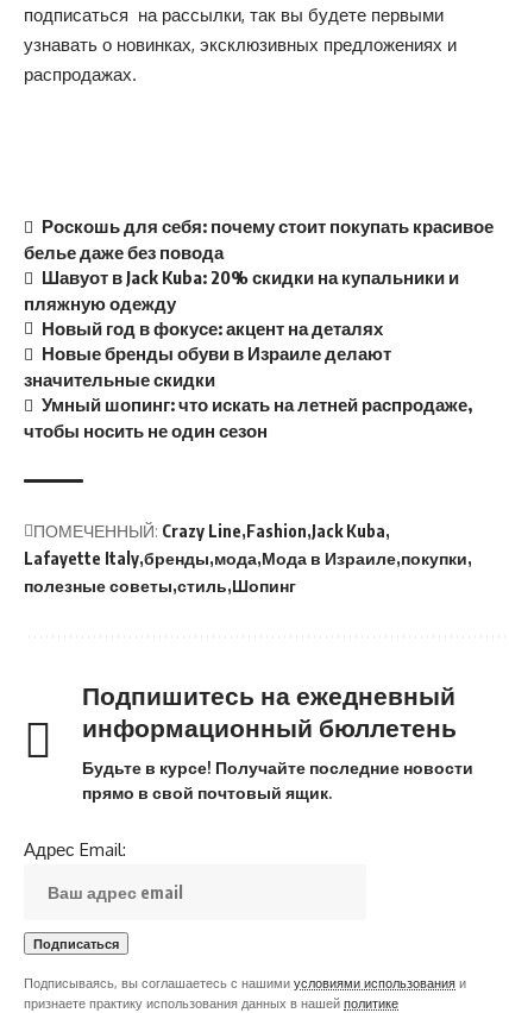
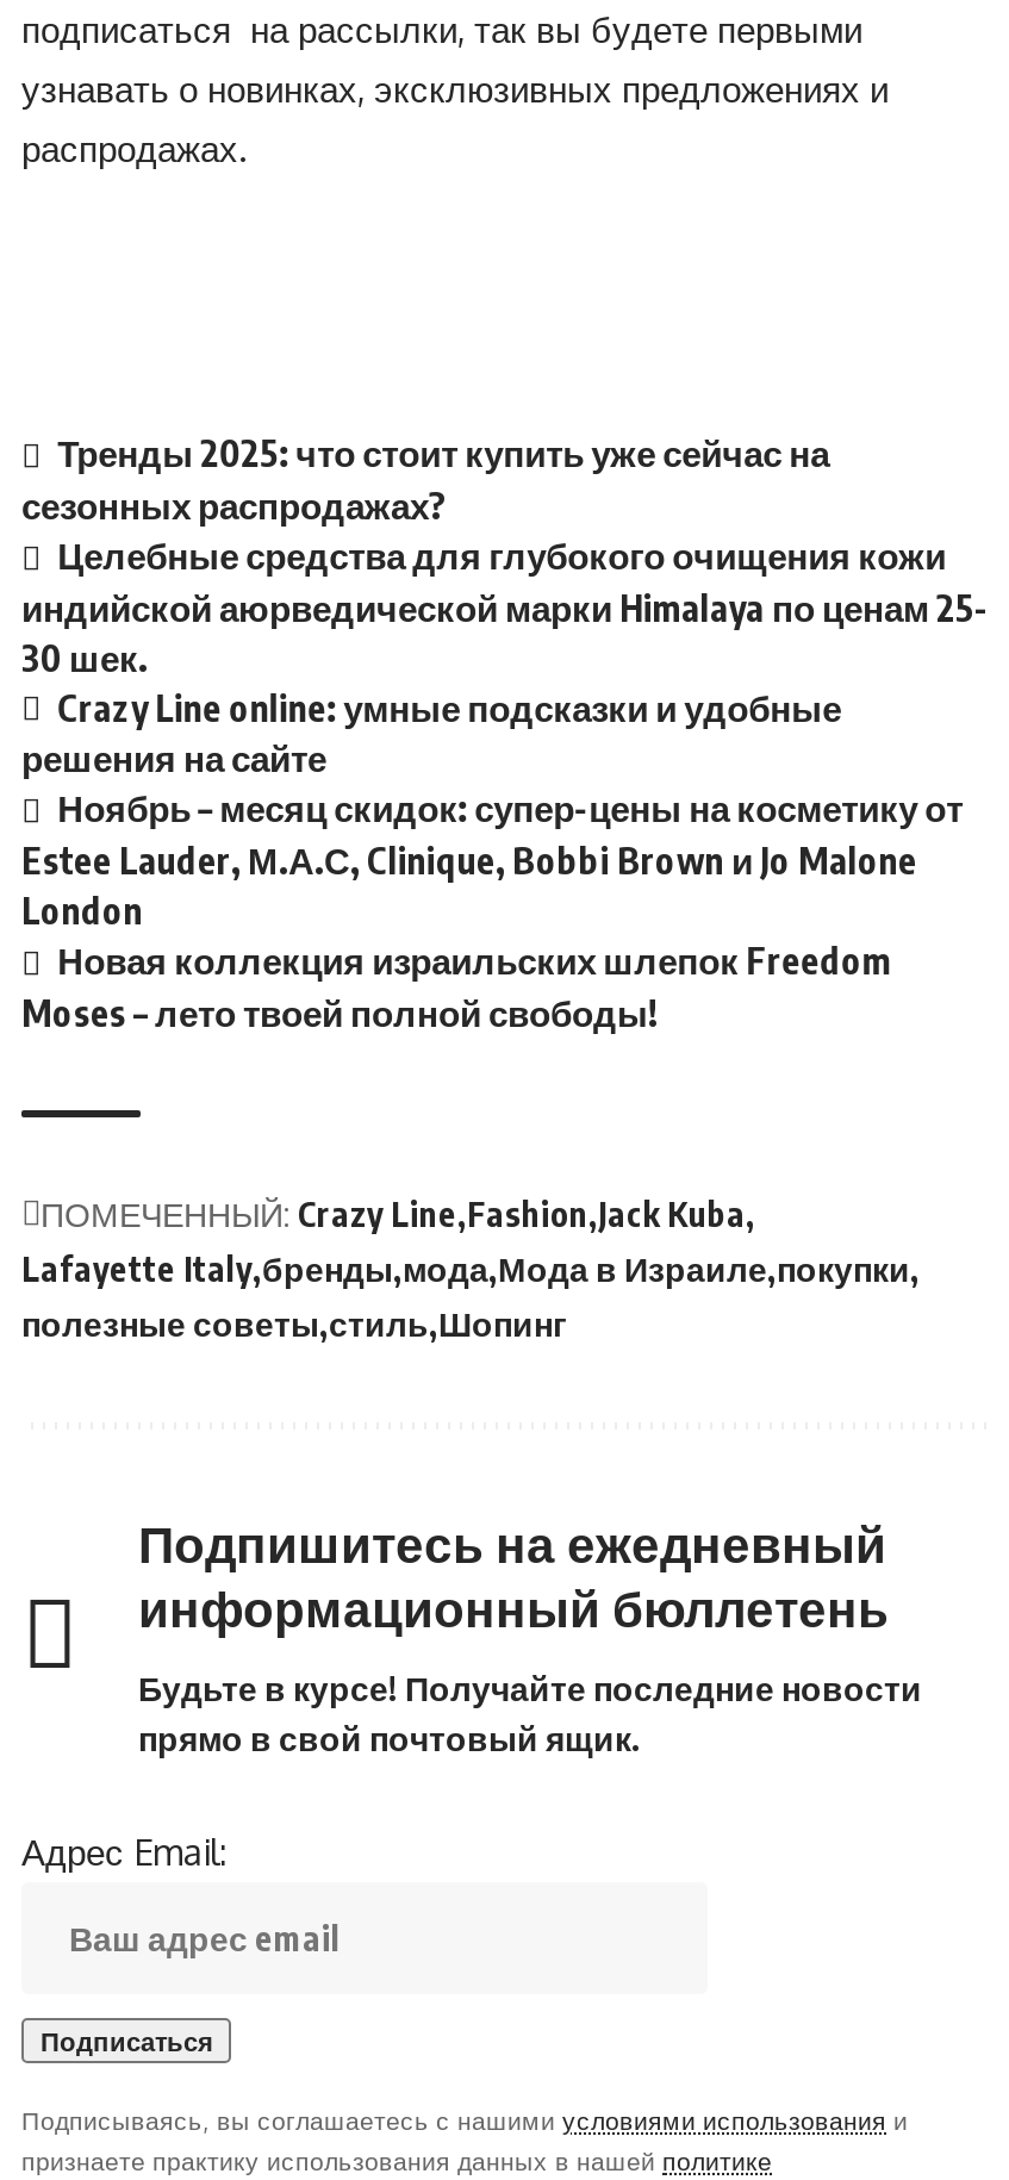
[24,215,494,441] Роскошь для себя: почему стоит покупать красивое | белье даже без повода | Шавуот в Jack Kuba: 20% скидки на купальники и | пляжную одежду | Новый год в фокусе: акцент на деталях | Новые бренды обуви в Израиле делают | значительные скидки | Умный шопинг: что искать на летней распродаже, | чтобы носить не один сезон -> [21,431,989,1034] Тренды 2025: что стоит купить уже сейчас на | сезонных распродажах? | Целебные средства для глубокого очищения кожи | индийской аюрведической марки Himalaya по ценам 25- | 30 шек. | Crazy Line online: умные подсказки и удобные | решения на сайте | Ноябрь – месяц скидок: супер-цены на косметику от | Estee Lauder, М.А.С, Clinique, Bobbi Brown и Jo Malone | London | Новая коллекция израильских шлепок Freedom | Moses – лето твоей полной свободы!

